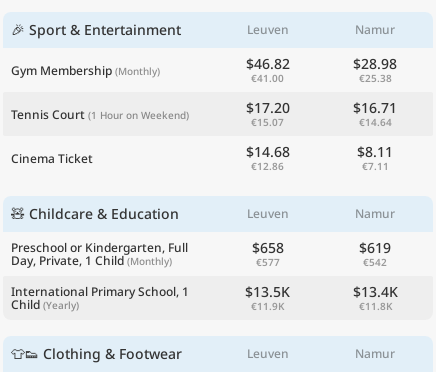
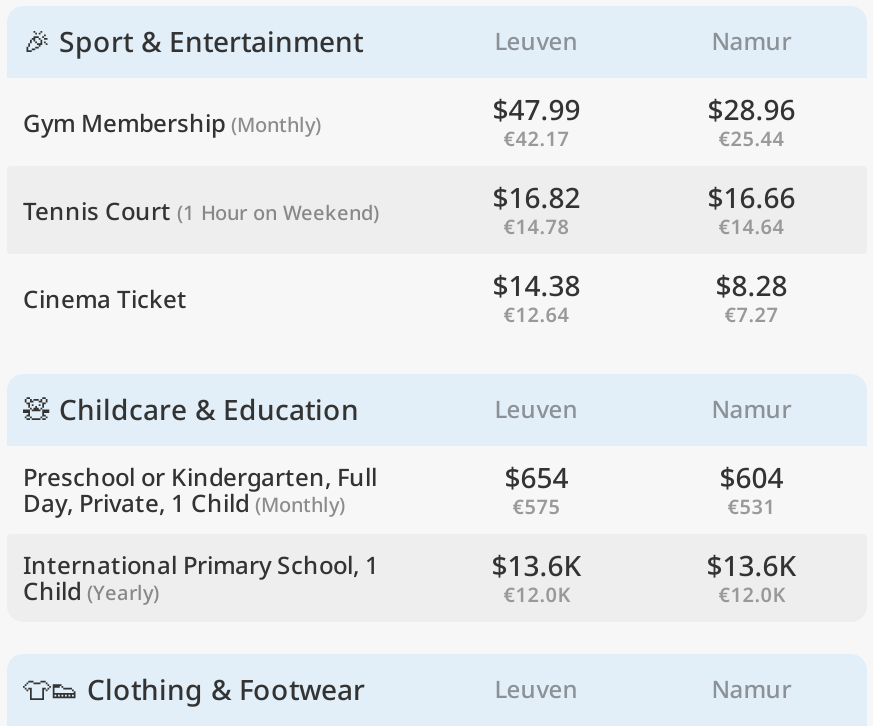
[246,54,290,73] $46.82 -> [493,90,581,128] $47.99
[353,54,397,73] $28.98 -> [707,90,795,128] $28.96
[251,71,284,85] €41.00 -> [503,124,569,152] €42.17
[359,71,392,85] €25.38 -> [719,124,785,152] €25.44
[246,98,290,117] $17.20 -> [493,178,581,216] $16.82
[353,98,397,117] $16.71 -> [707,178,795,216] $16.66
[251,115,284,129] €15.07 -> [503,212,569,240] €14.78
[246,142,290,161] $14.68 -> [493,266,581,304] $14.38
[357,142,393,161] $8.11 -> [715,266,787,304] $8.28
[251,159,284,173] €12.86 -> [503,300,569,328] €12.64
[362,159,389,173] €7.11 -> [725,300,779,328] €7.27
[252,238,284,257] $658 -> [505,458,569,496] $654
[359,238,391,257] $619 -> [719,458,783,496] $604
[256,255,280,269] €577 -> [513,492,561,520] €575
[363,255,387,269] €542 -> [727,492,775,520] €531
[245,282,290,313] $13.5K | €11.9K -> [491,546,581,608] $13.6K | €12.0K
[353,282,398,313] $13.4K | €11.8K -> [707,546,797,608] $13.6K | €12.0K

